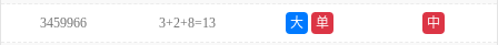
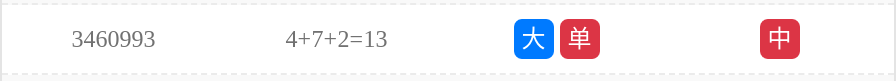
[40,15,86,31] 3459966 -> [72,25,156,53] 3460993
[159,15,215,31] 3+2+8=13 -> [286,25,388,53] 4+7+2=13

